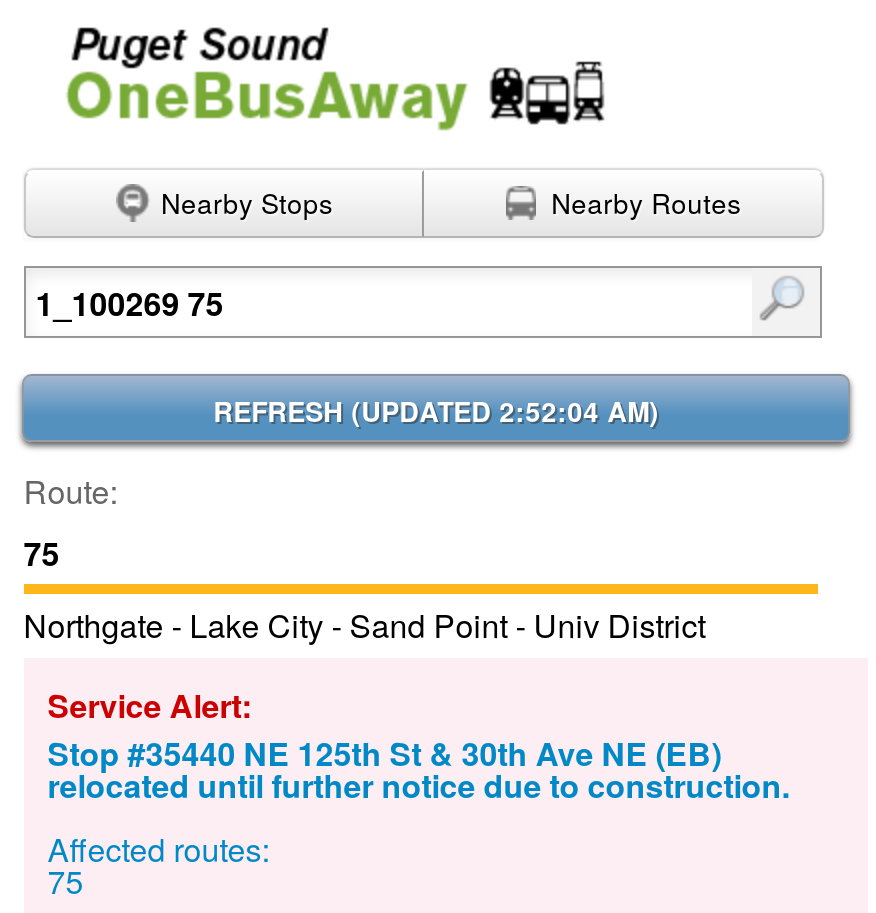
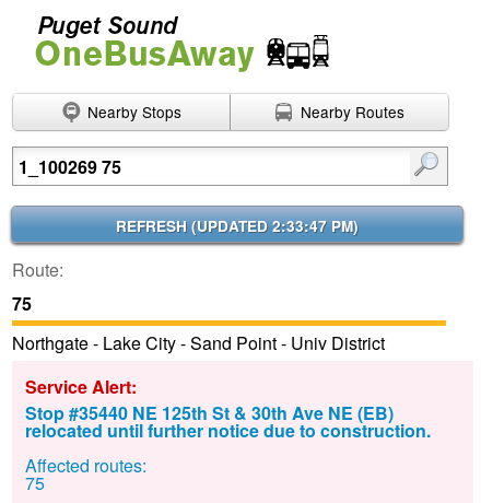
[213,392,659,430] REFRESH (UPDATED 2:52:04 AM) -> [116,215,359,236] REFRESH (UPDATED 2:33:47 PM)

